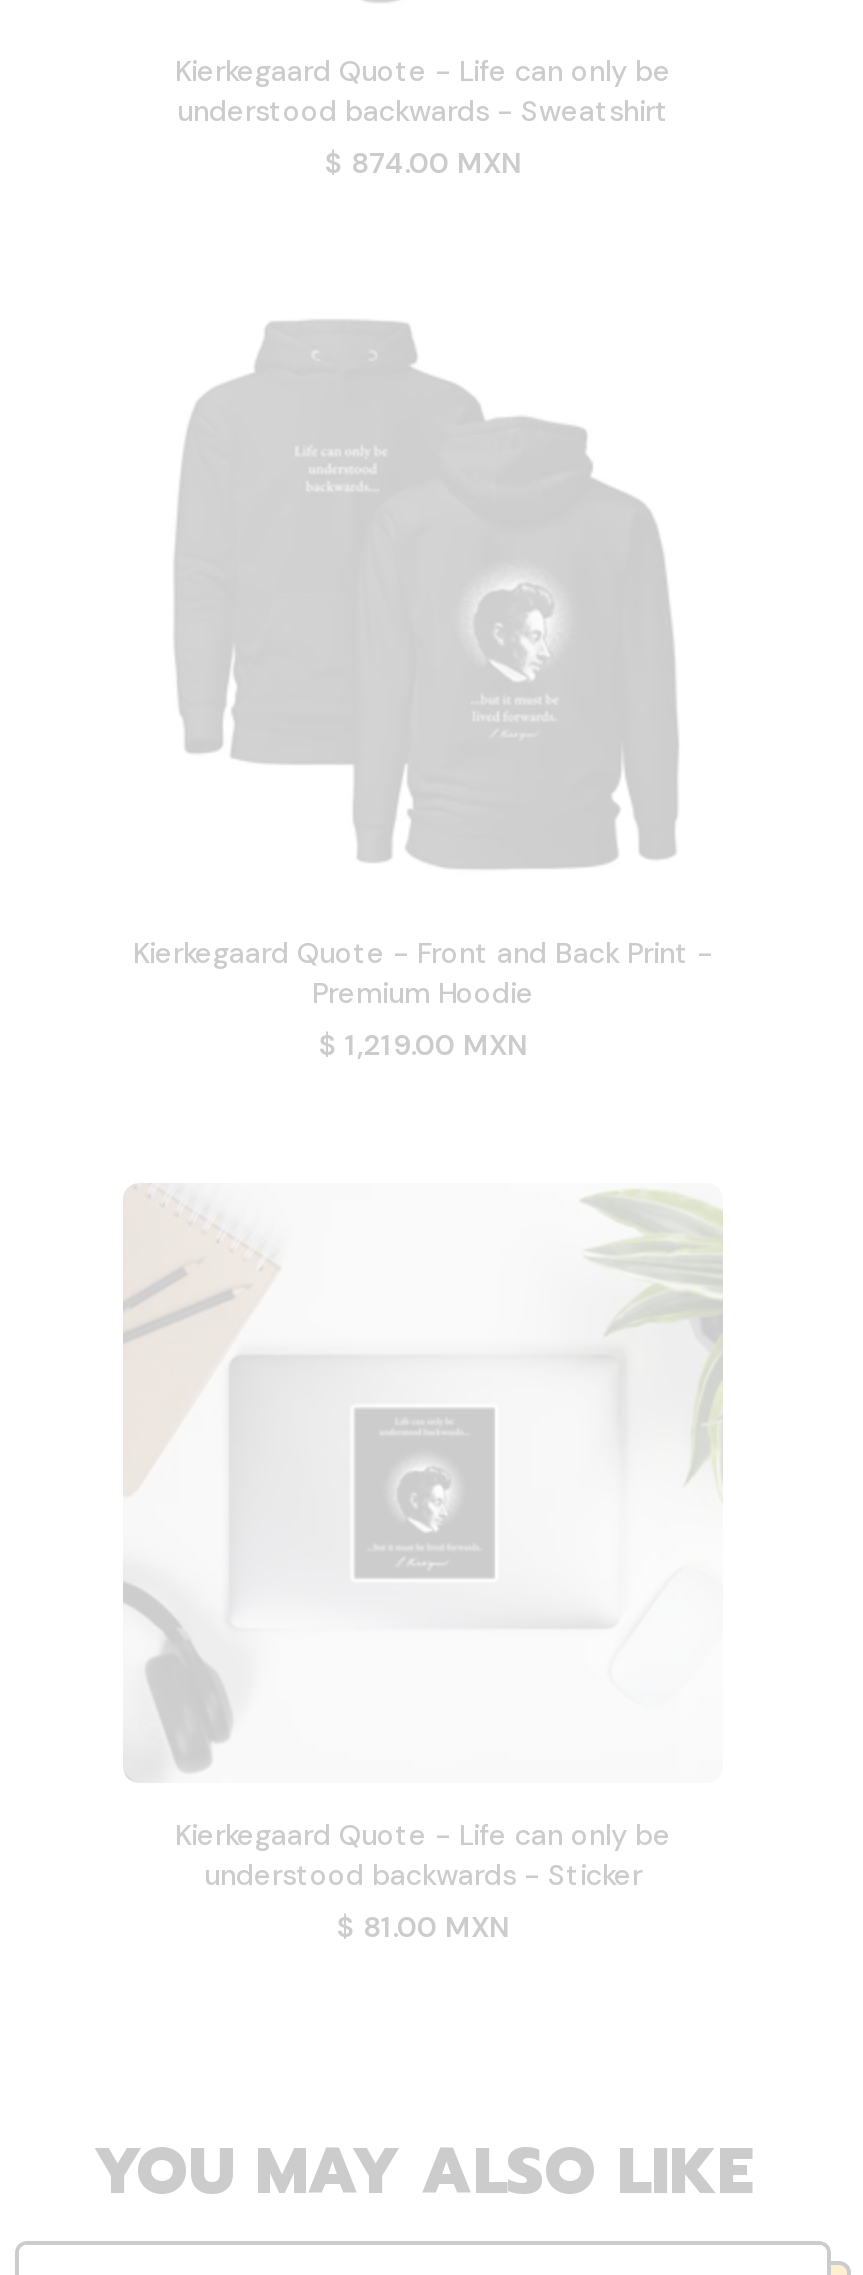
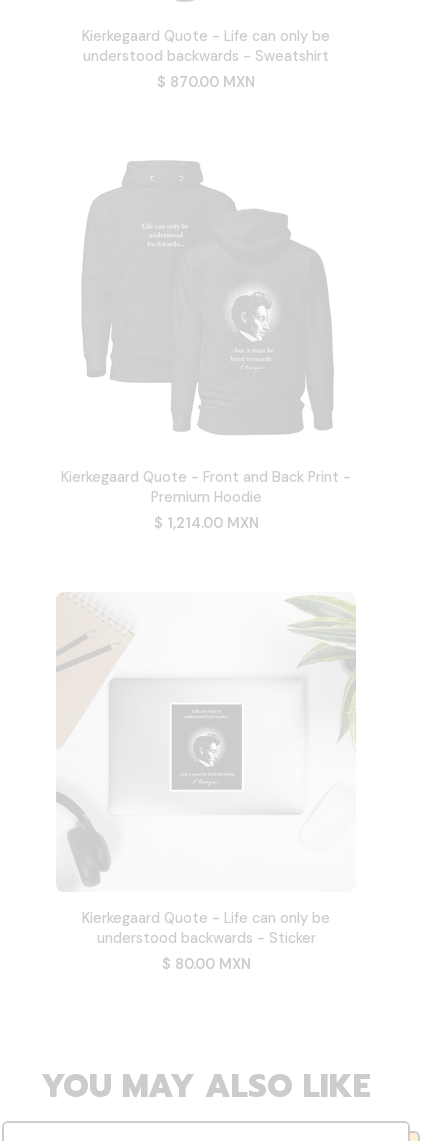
[325,145,521,181] $ 874.00 MXN -> [157,73,255,91] $ 870.00 MXN
[319,1027,527,1063] $ 1,219.00 MXN -> [153,514,258,532] $ 1,214.00 MXN
[337,1909,509,1945] $ 81.00 MXN -> [161,955,250,973] $ 80.00 MXN

